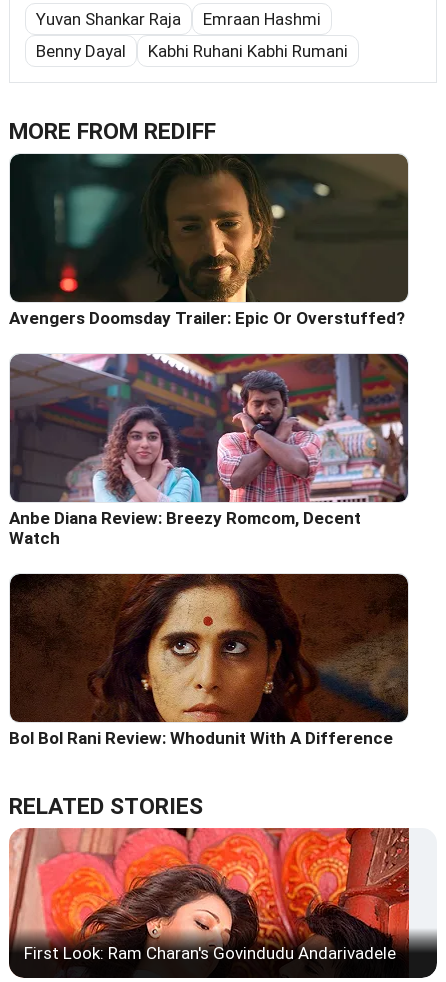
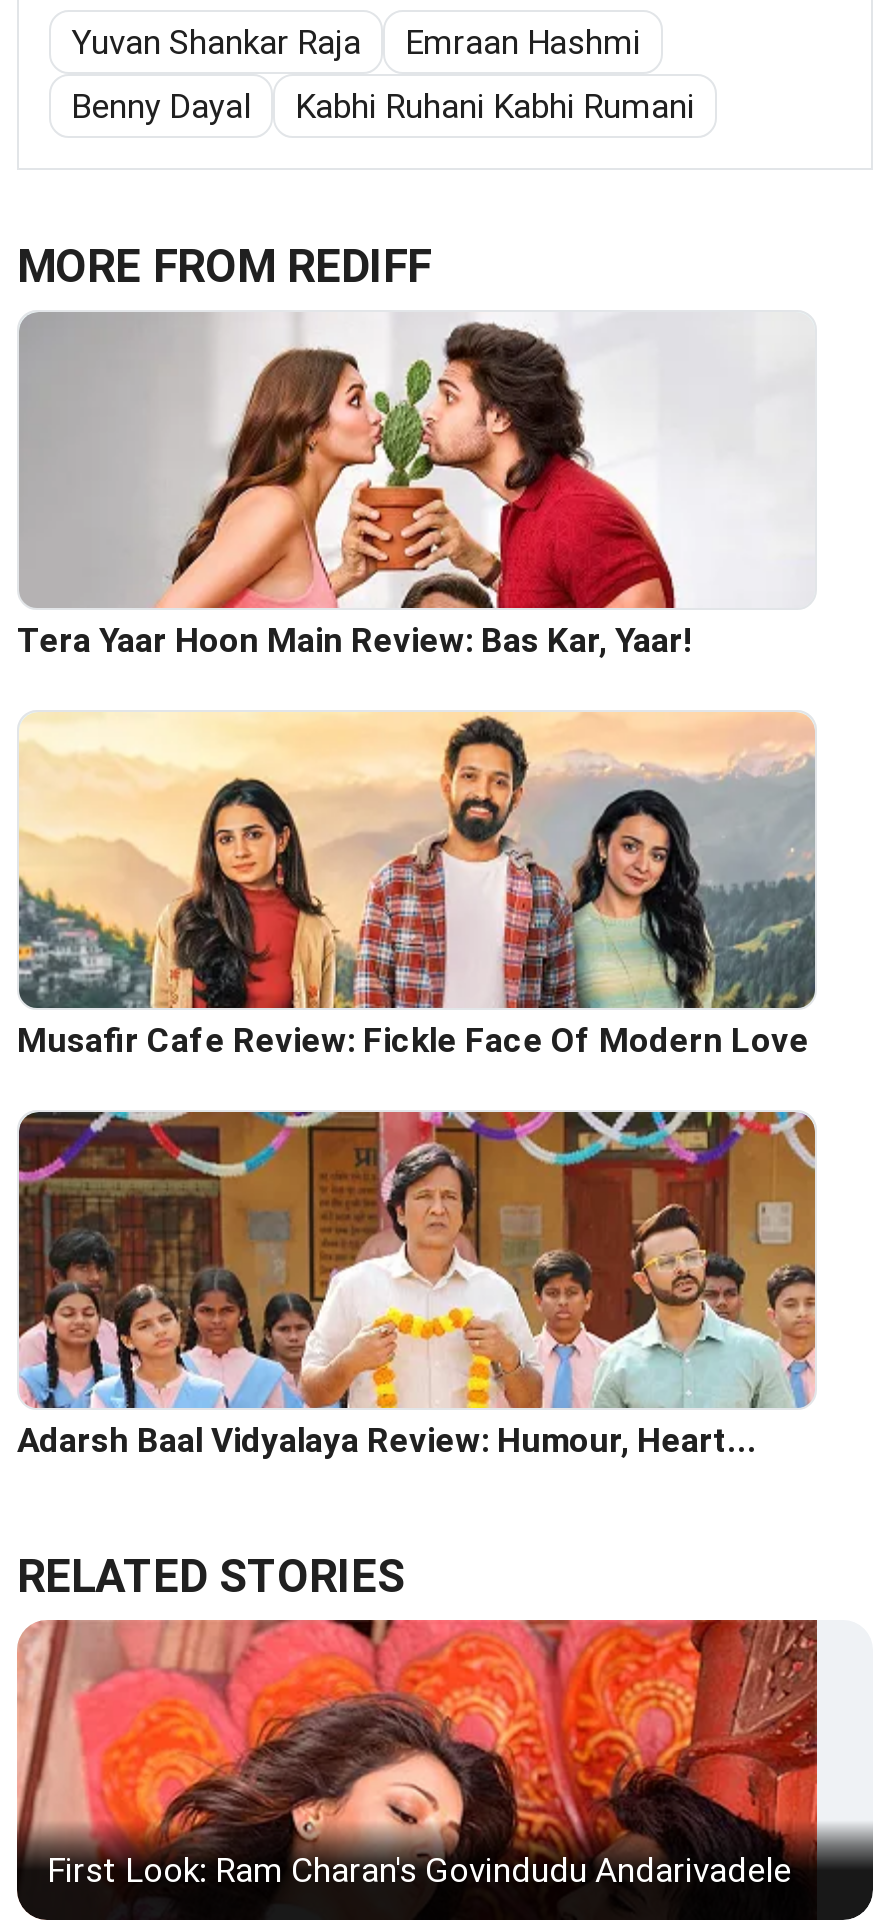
[9,153,409,328] [image] | Avengers Doomsday Trailer: Epic Or Overstuffed? -> [17,312,815,661] [image] | Tera Yaar Hoon Main Review: Bas Kar, Yaar!
[9,353,409,548] [image] | Anbe Diana Review: Breezy Romcom, Decent | Watch -> [17,712,815,1061] [image] | Musafir Cafe Review: Fickle Face Of Modern Love
[9,573,409,748] [image] | Bol Bol Rani Review: Whodunit With A Difference -> [17,1110,817,1461] [image] | Adarsh Baal Vidyalaya Review: Humour, Heart...

